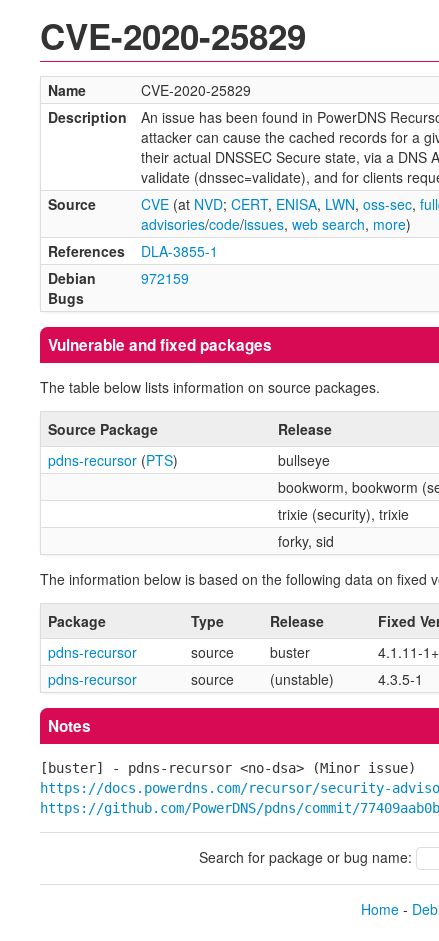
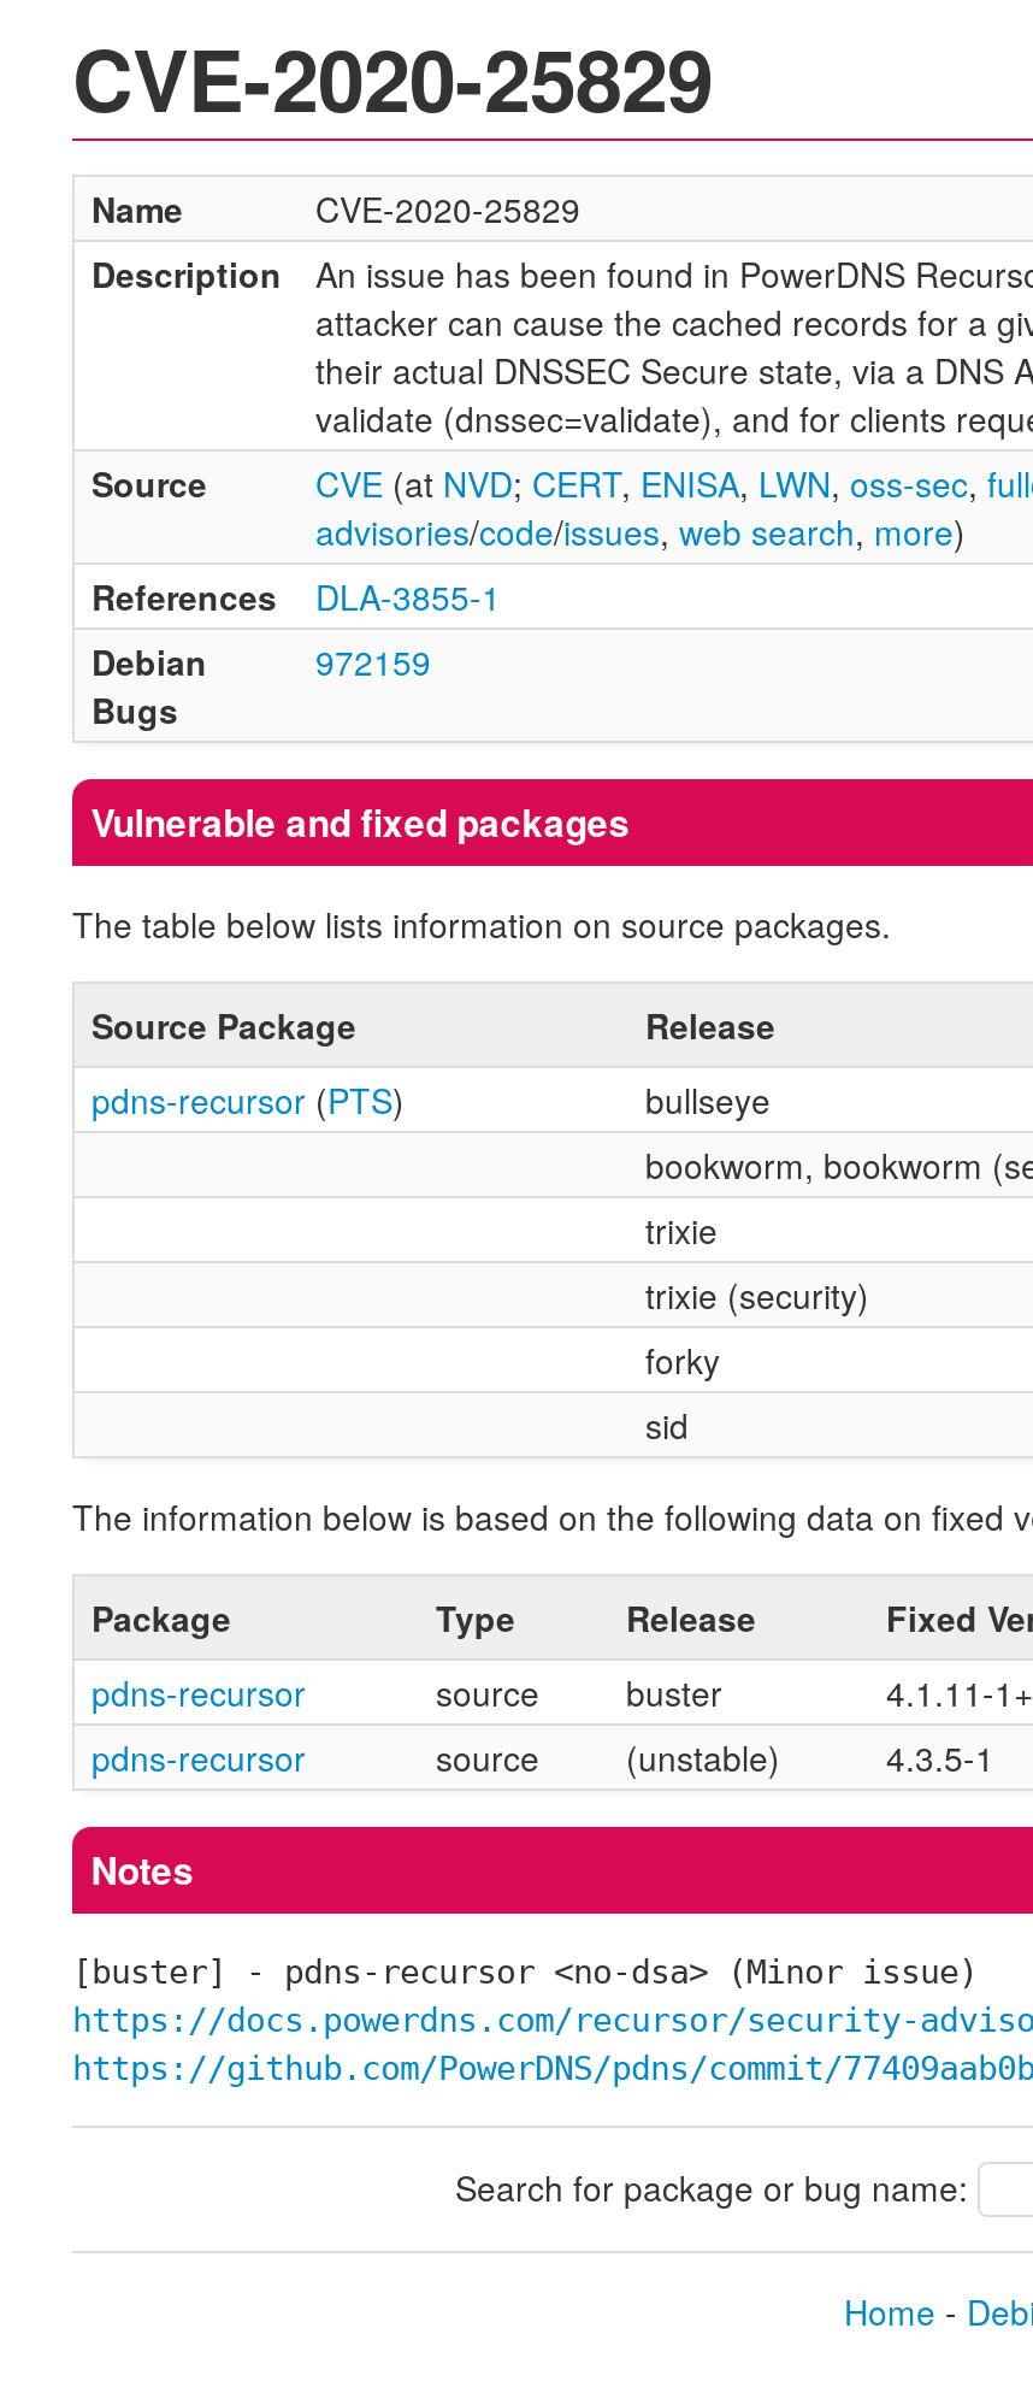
[278,504,409,551] trixie (security), trixie | forky, sid -> [645,1205,869,1448] trixie | trixie (security) | forky | sid

